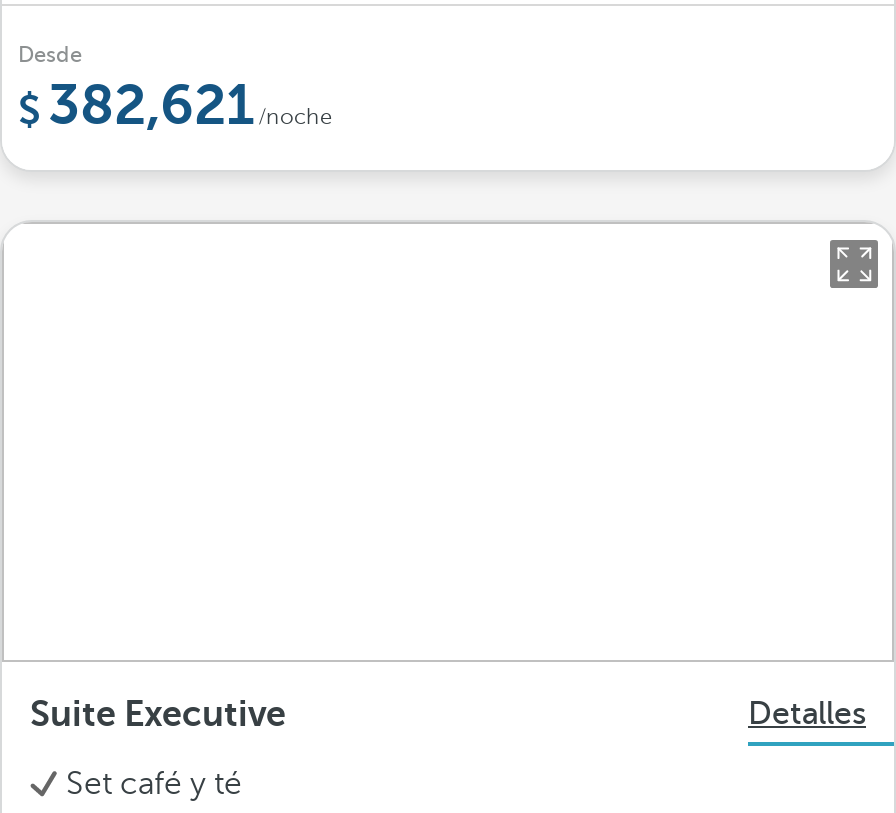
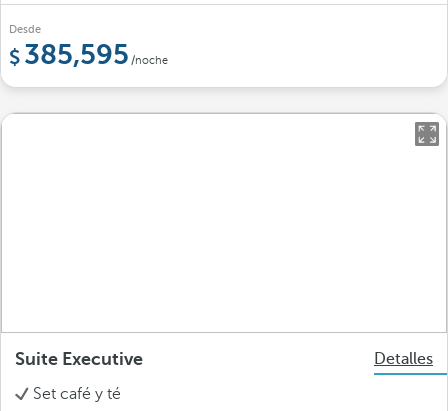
[48,74,332,136] 382,621 /noche -> [24,39,168,70] 385,595 /noche

